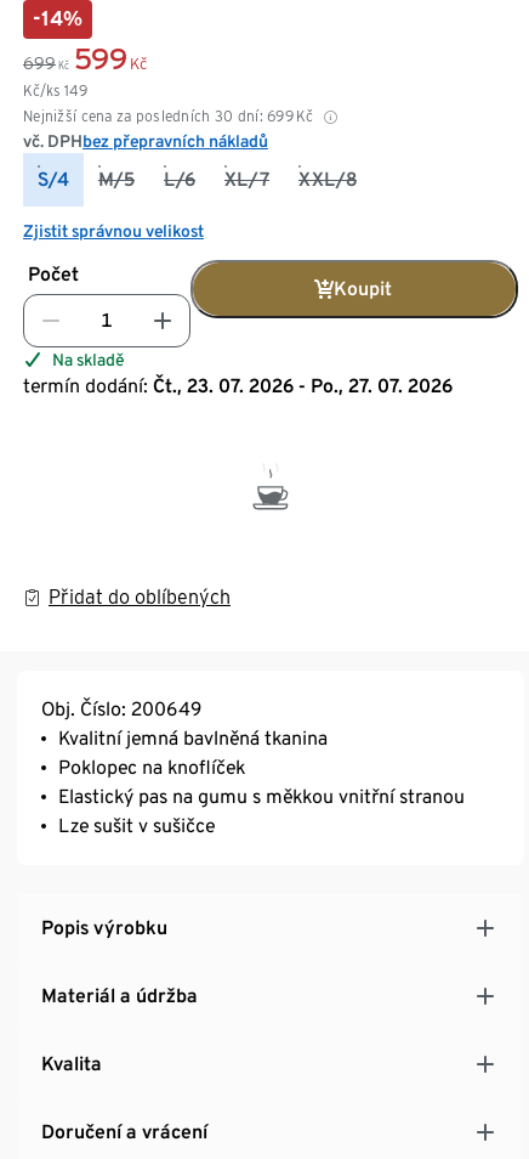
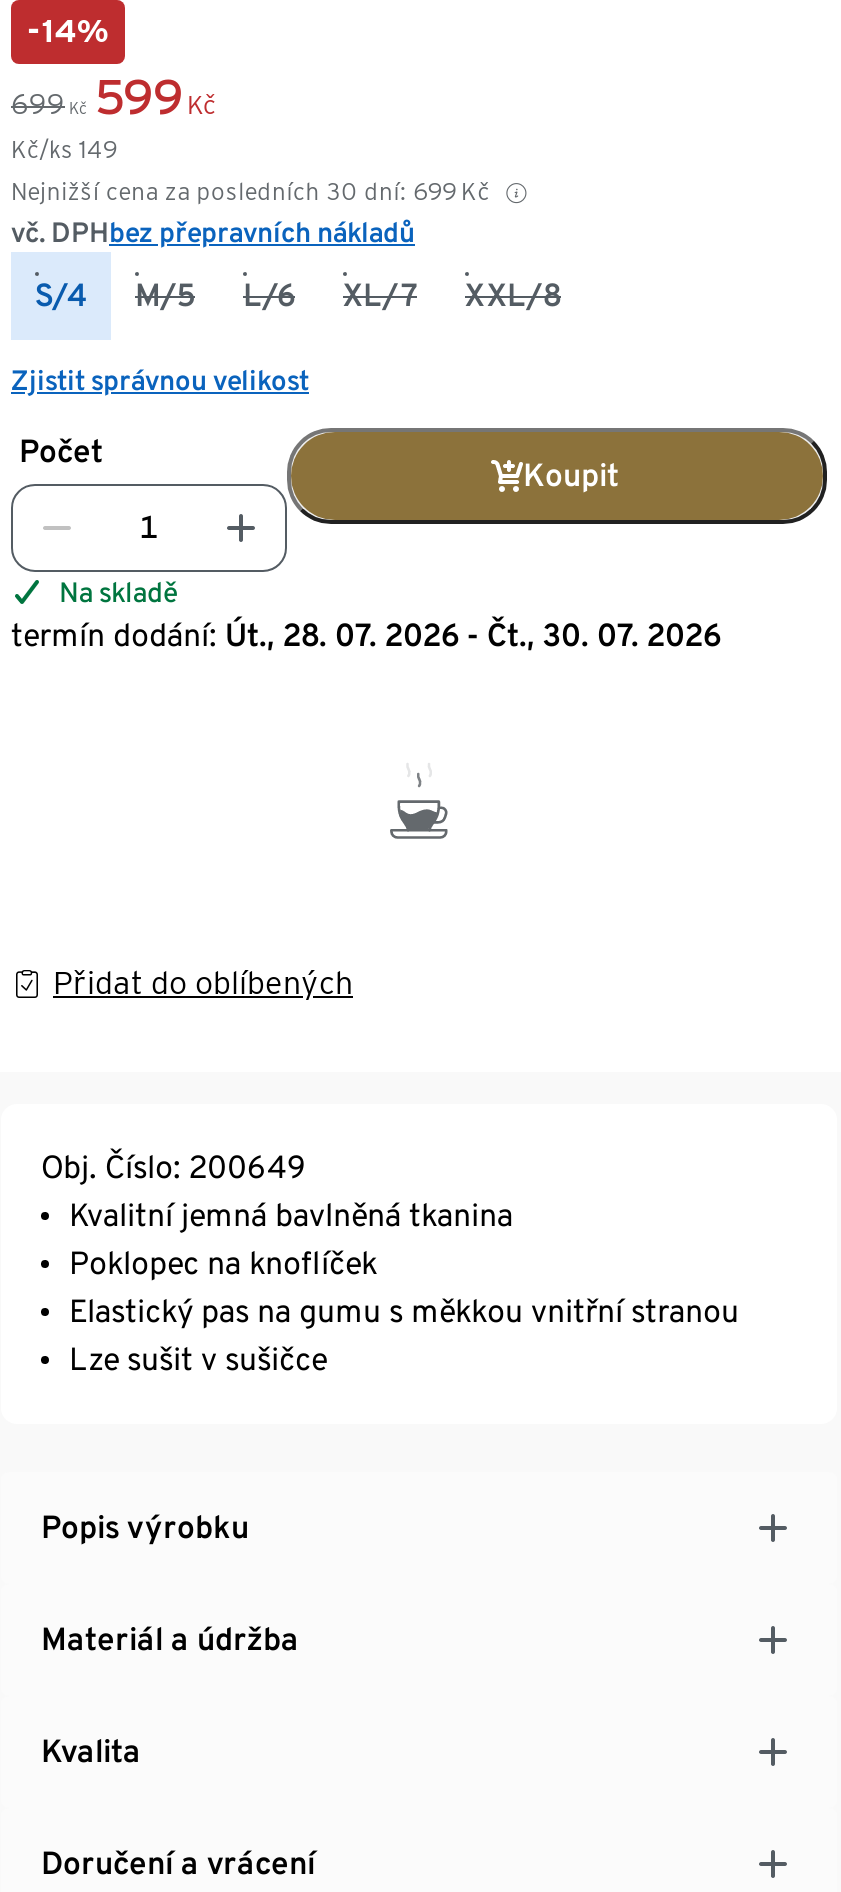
[23,375,453,398] termín dodání: Čt., 23. 07. 2026 - Po., 27. 07. 2026 -> [11,617,721,655] termín dodání: Út., 28. 07. 2026 - Čt., 30. 07. 2026

